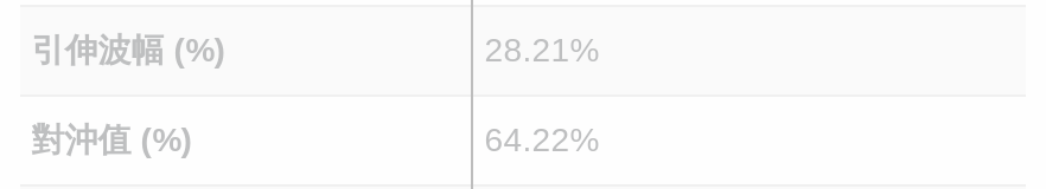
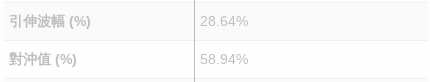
[485,31,598,69] 28.21% -> [200,13,248,29] 28.64%
[485,120,598,158] 64.22% -> [200,51,248,67] 58.94%

